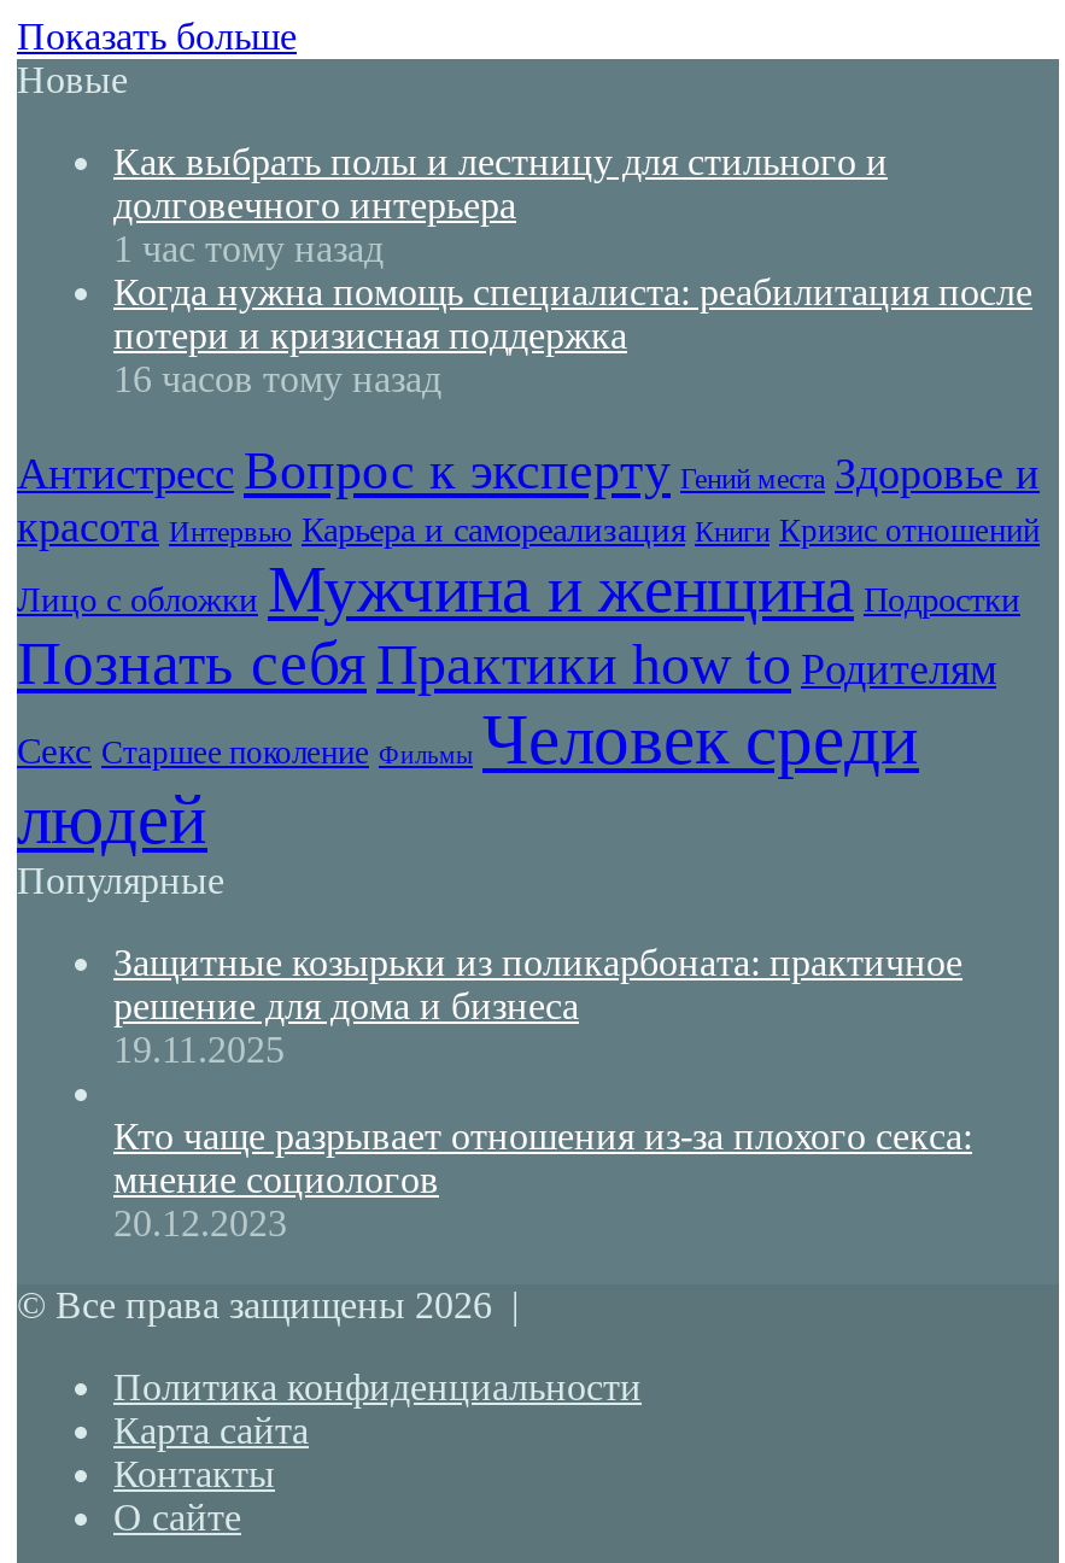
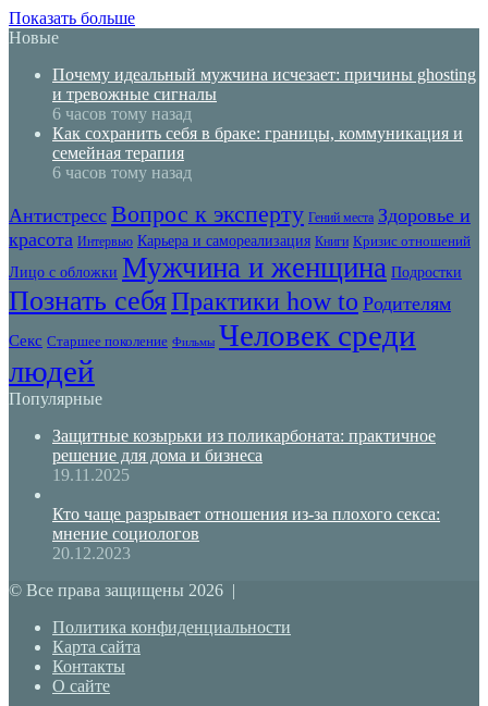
[113,142,1032,400] Как выбрать полы и лестницу для стильного и | долговечного интерьера | 1 час тому назад | Когда нужна помощь специалиста: реабилитация после | потери и кризисная поддержка | 16 часов тому назад -> [52,66,476,182] Почему идеальный мужчина исчезает: причины ghosting | и тревожные сигналы | 6 часов тому назад | Как сохранить себя в браке: границы, коммуникация и | семейная терапия | 6 часов тому назад

